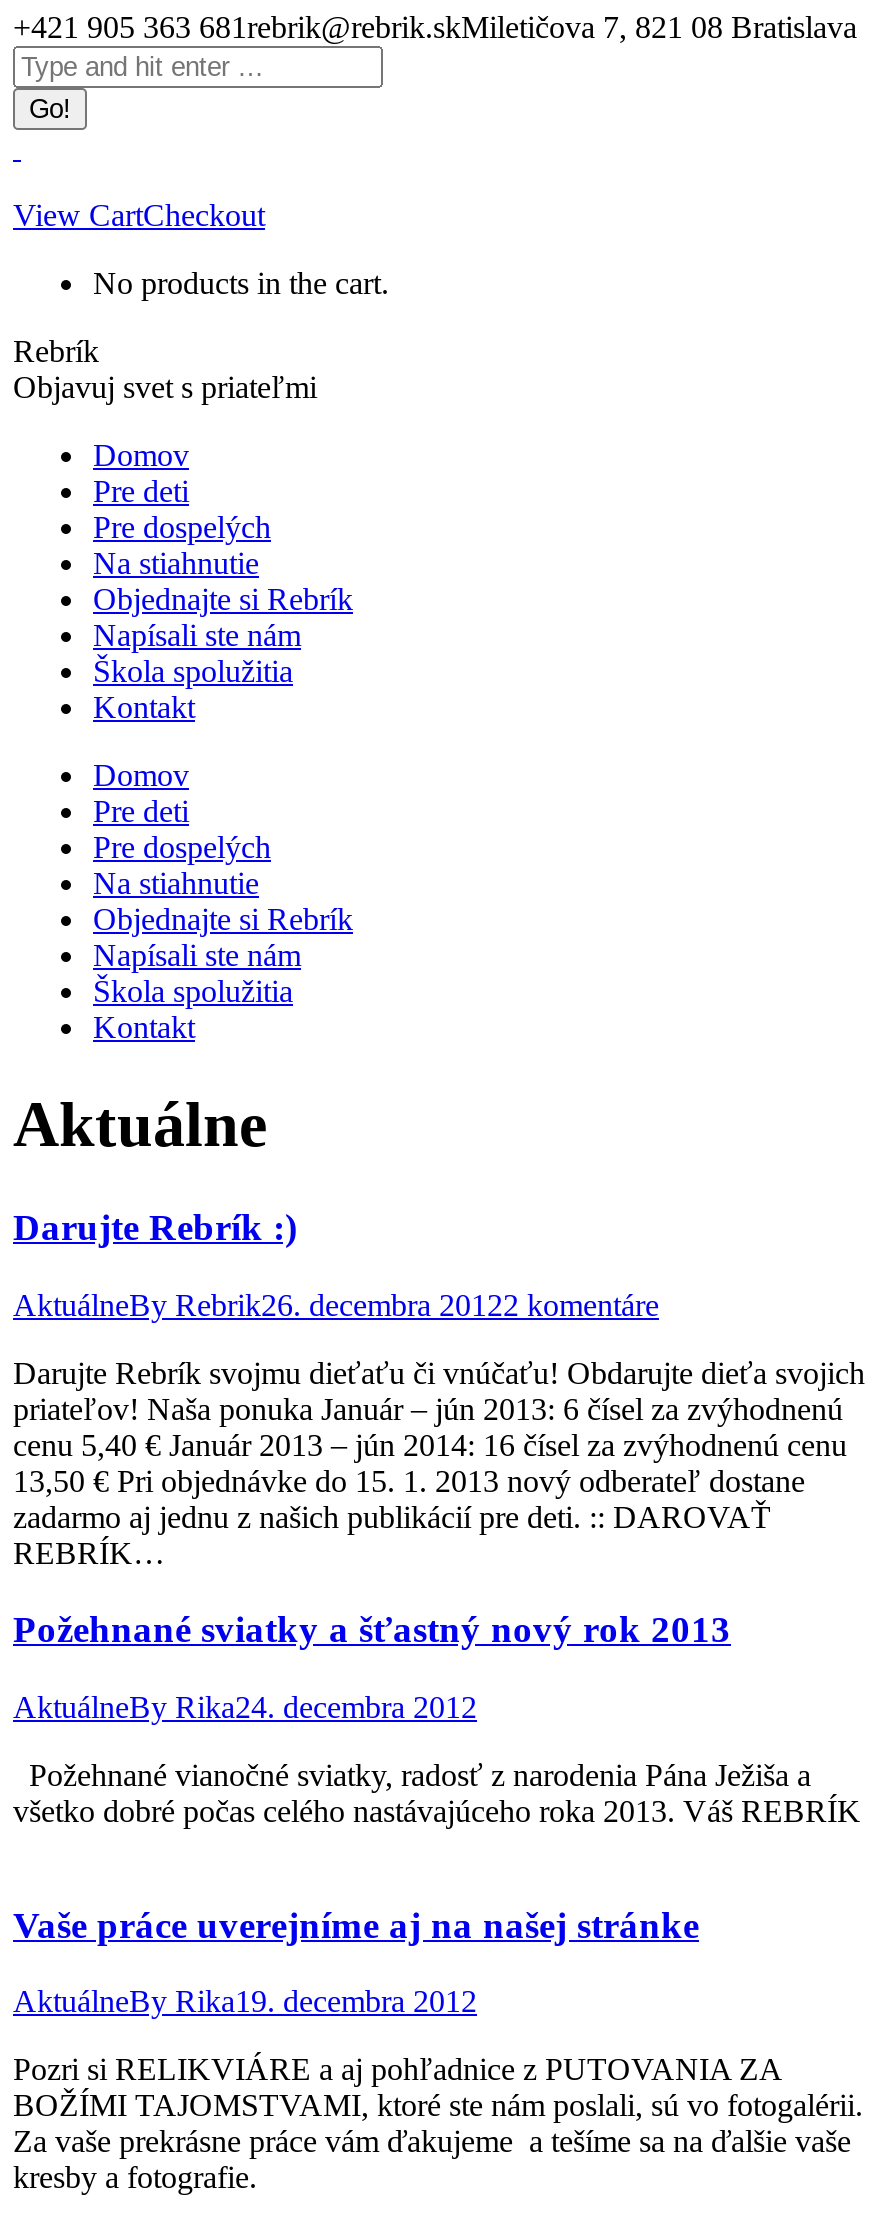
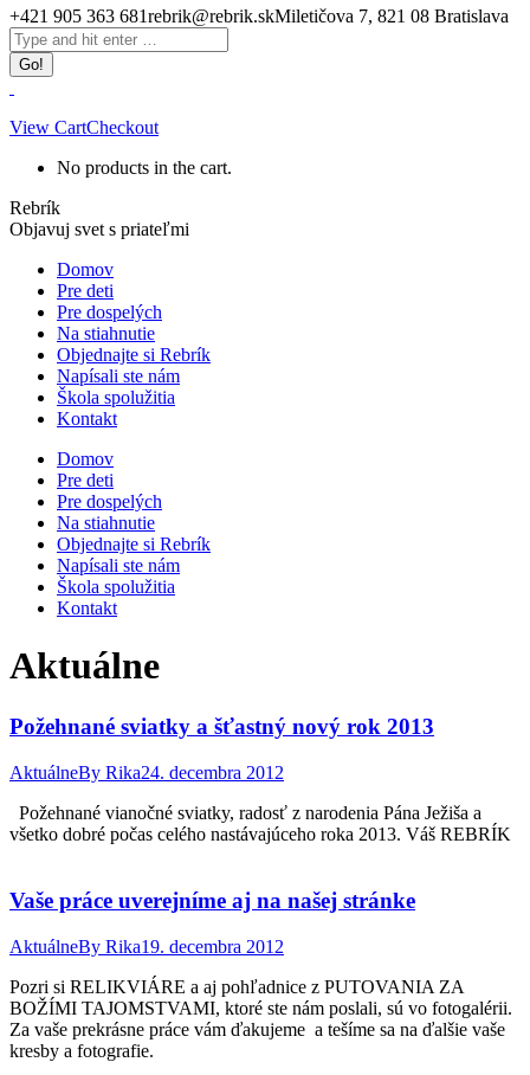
[13,1206,865,1569] Darujte Rebrík :) | AktuálneBy Rebrik26. decembra 20122 komentáre | Darujte Rebrík svojmu dieťaťu či vnúčaťu! Obdarujte dieťa svojich | priateľov! Naša ponuka Január – jún 2013: 6 čísel za zvýhodnenú | cenu 5,40 € Január 2013 – jún 2014: 16 čísel za zvýhodnenú cenu | 13,50 € Pri objednávke do 15. 1. 2013 nový odberateľ dostane | zadarmo aj jednu z našich publikácií pre deti. :: DAROVAŤ | REBRÍK… -> none

